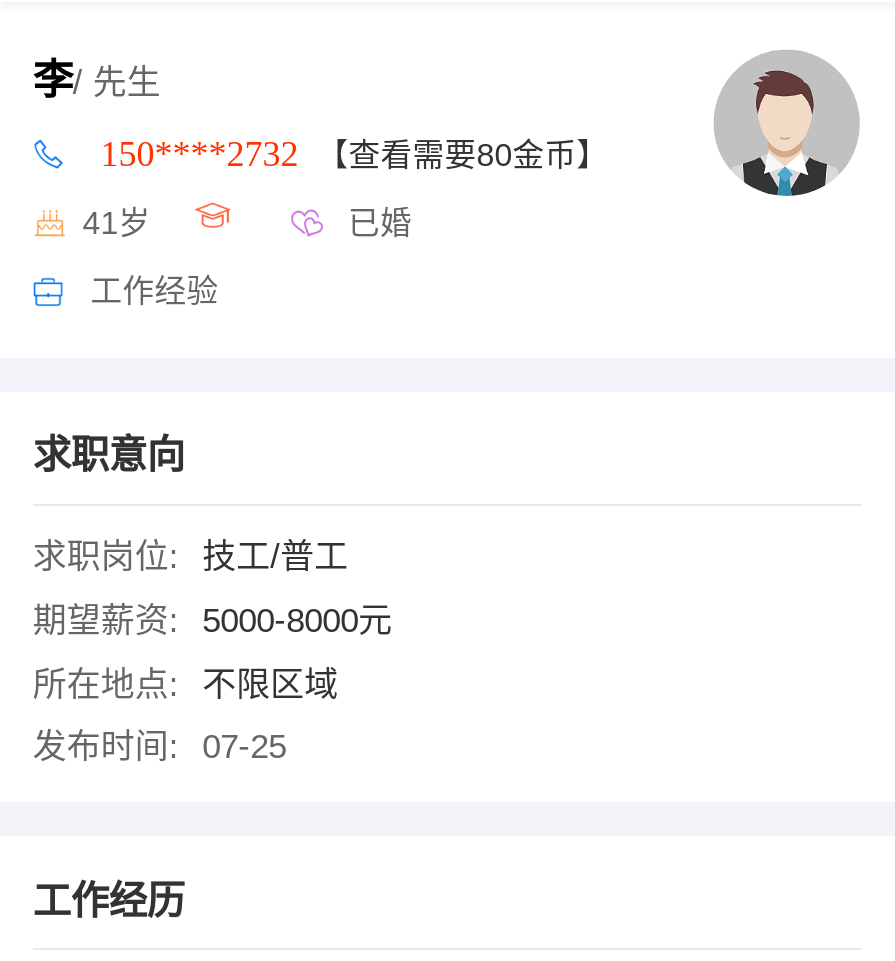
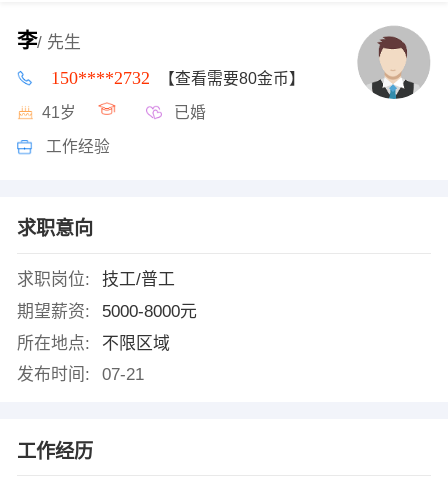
[33,729,286,767] 发布时间: 07-25 -> [17,365,144,384] 发布时间: 07-21

